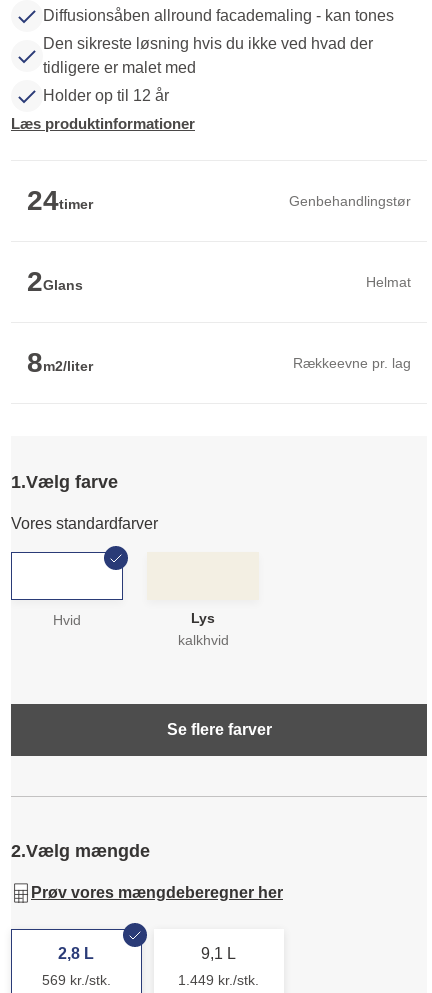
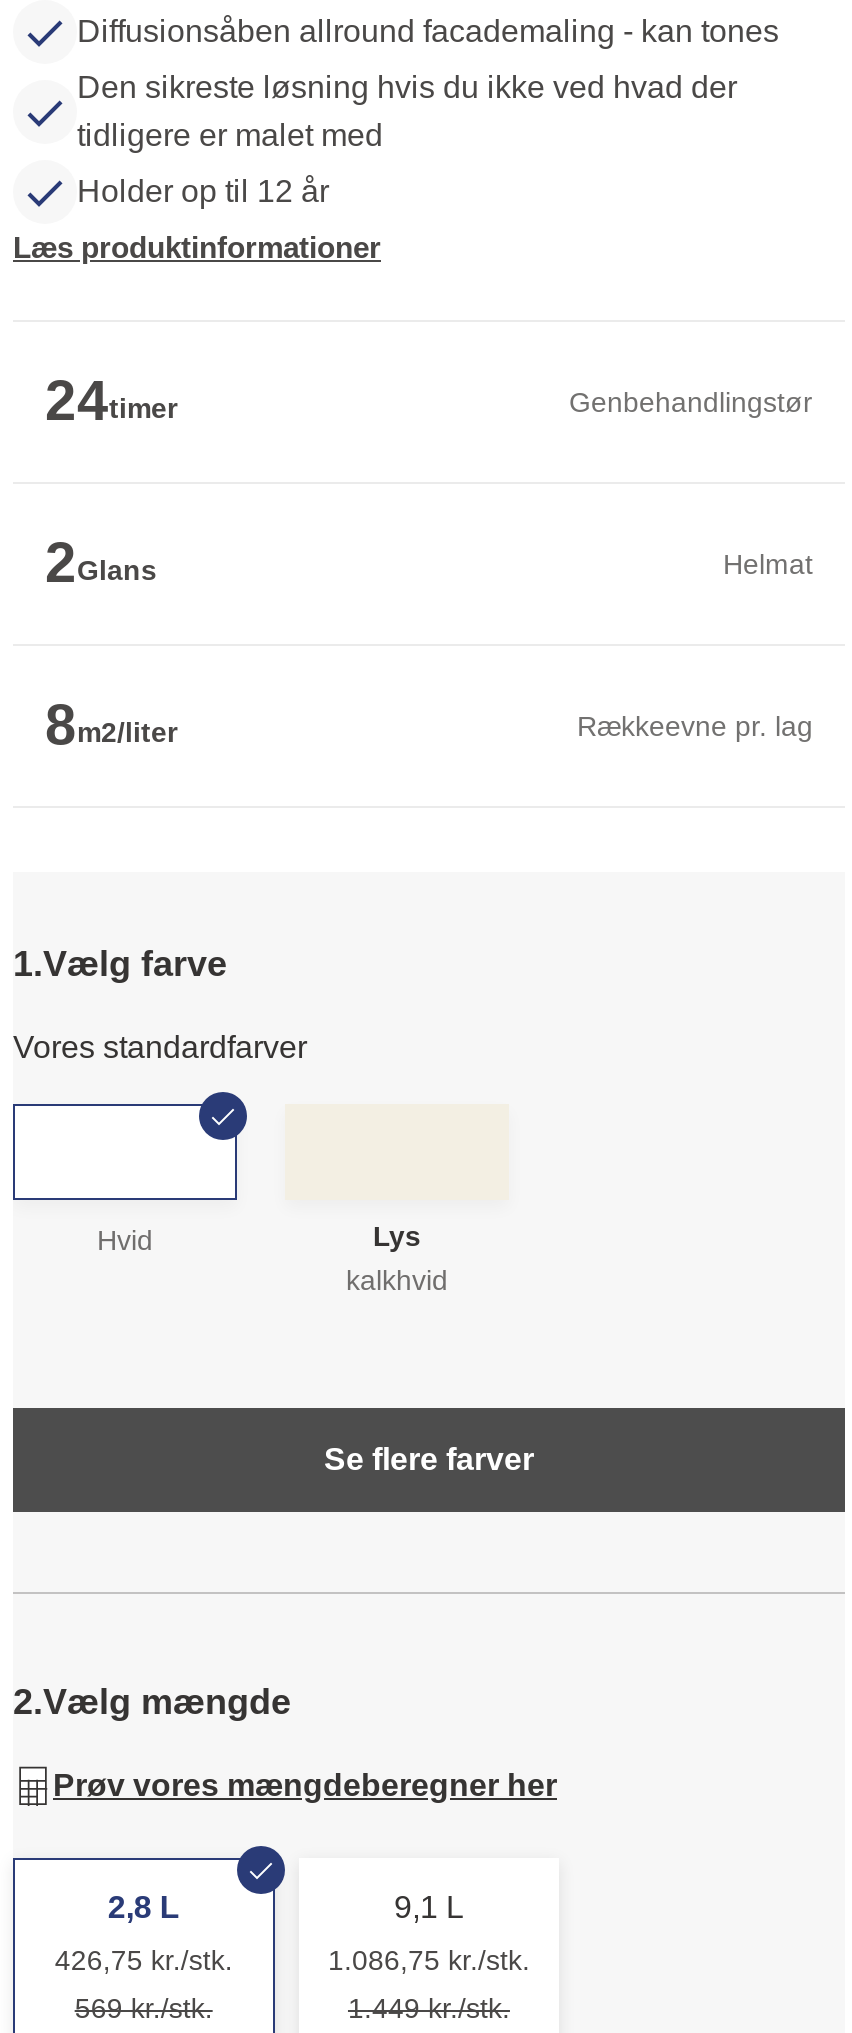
none -> [55,1944,233,1976] 426,75 kr./stk.
none -> [328,1944,530,1976] 1.086,75 kr./stk.

